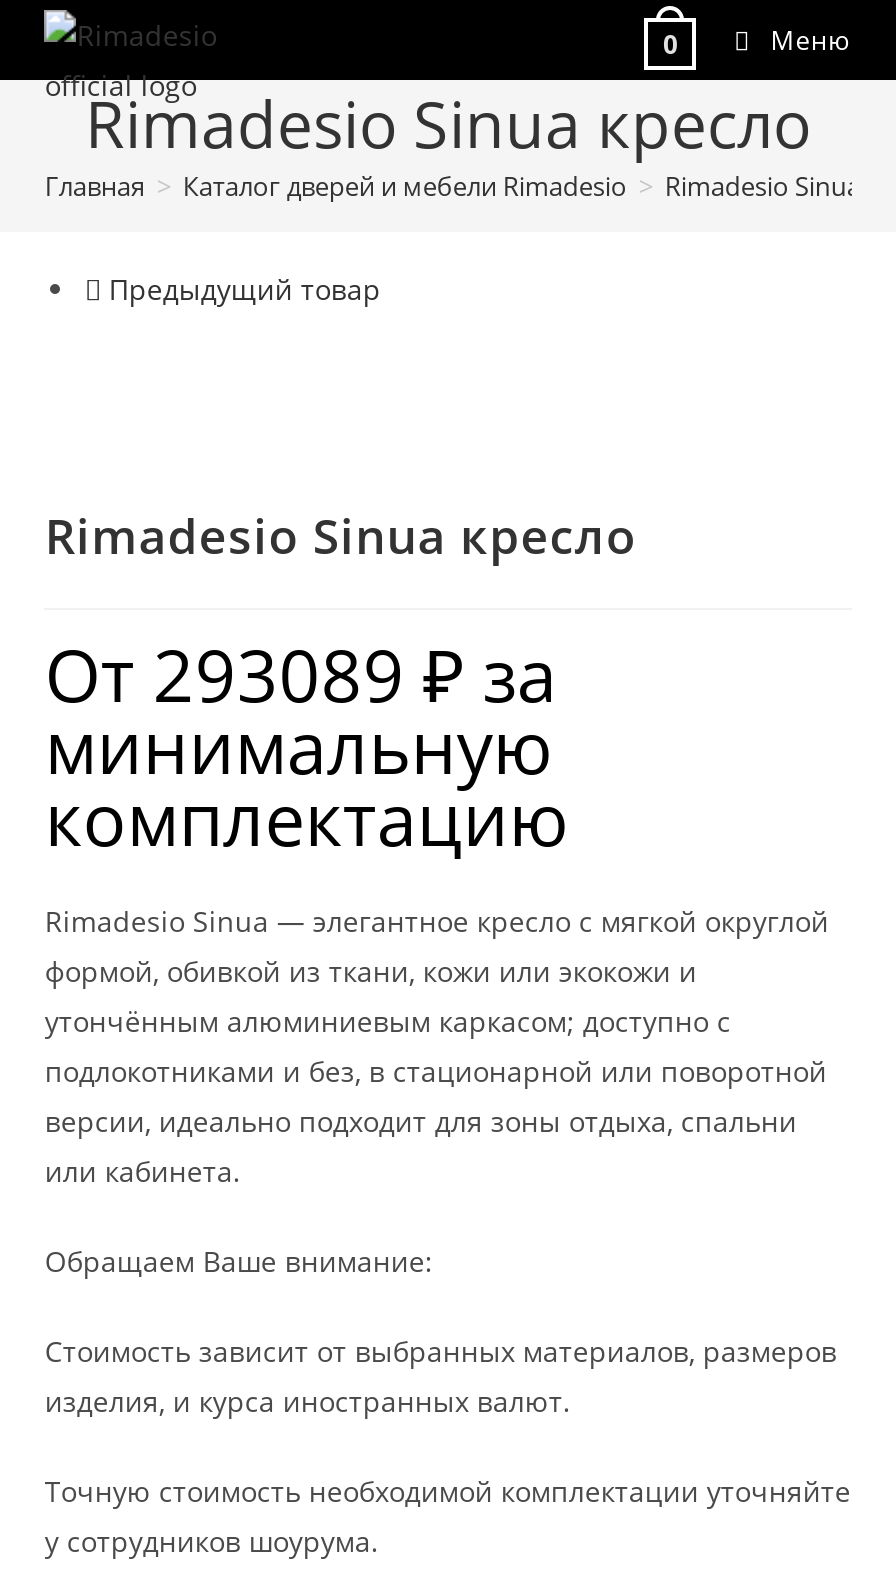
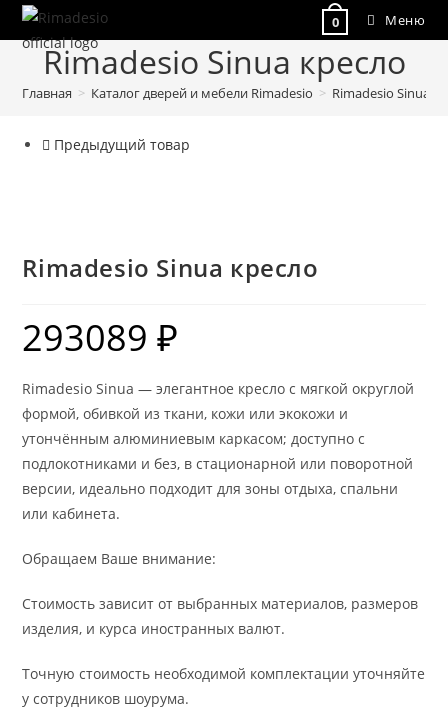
[45,625,569,867] От 293089 ₽ за | минимальную | комплектацию -> [22,312,178,361] 293089 ₽

